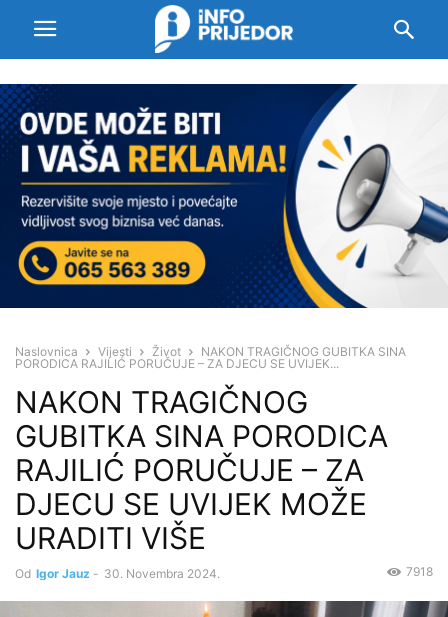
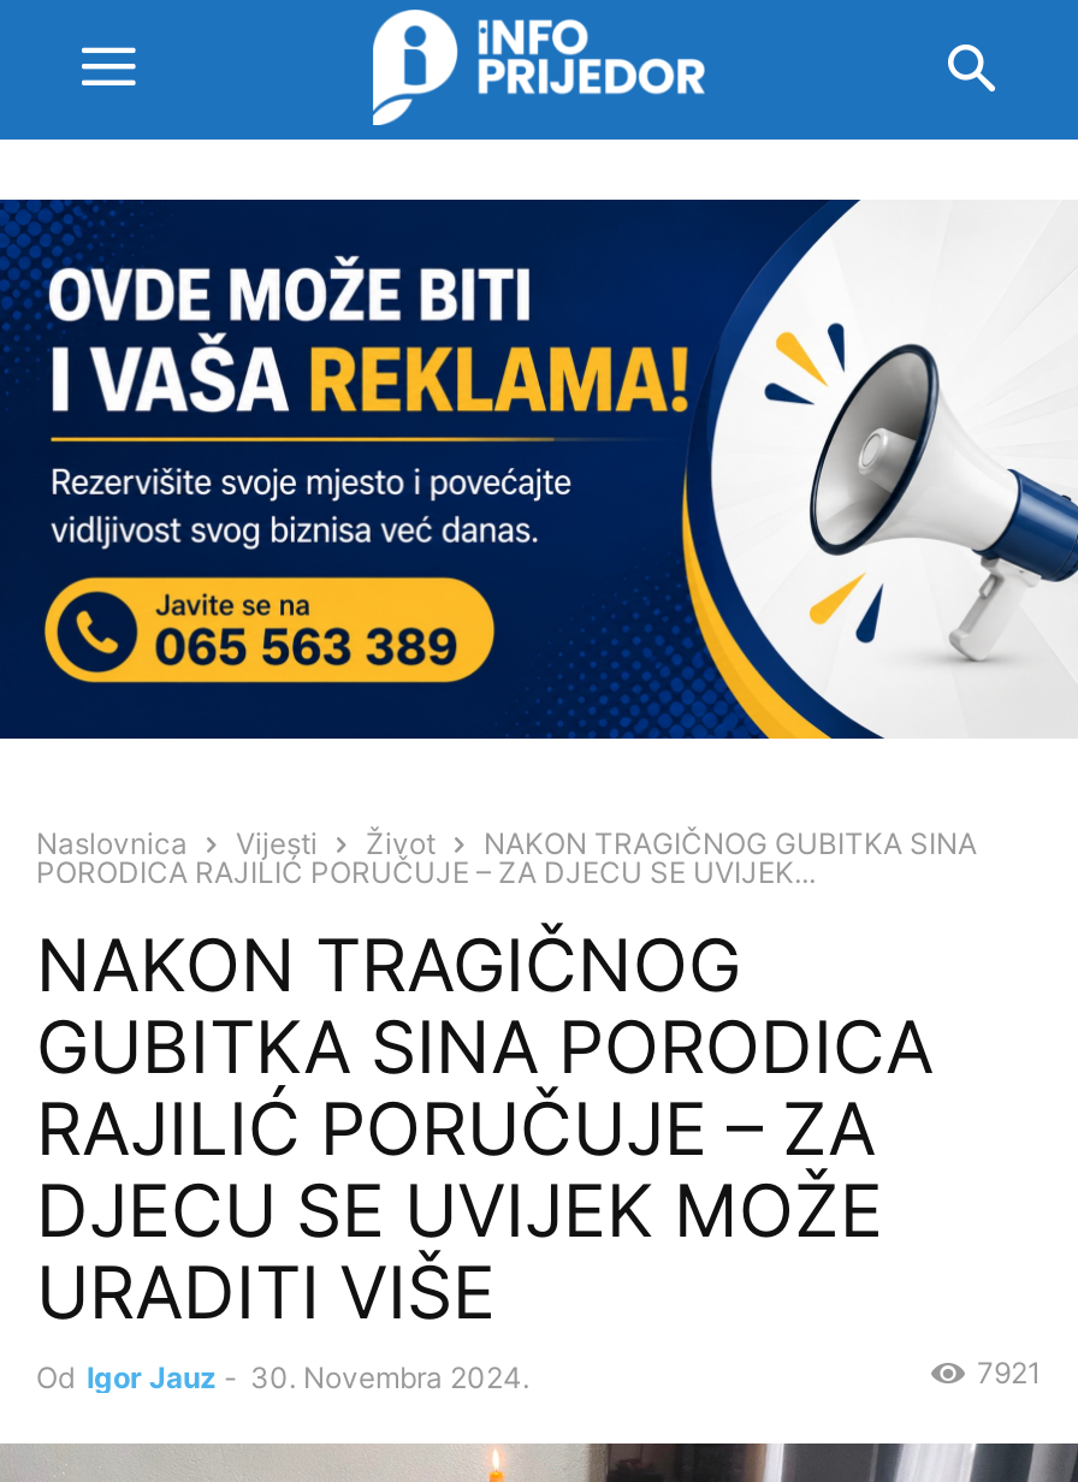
[406,564,433,579] 7918 -> [977,1354,1042,1391] 7921

